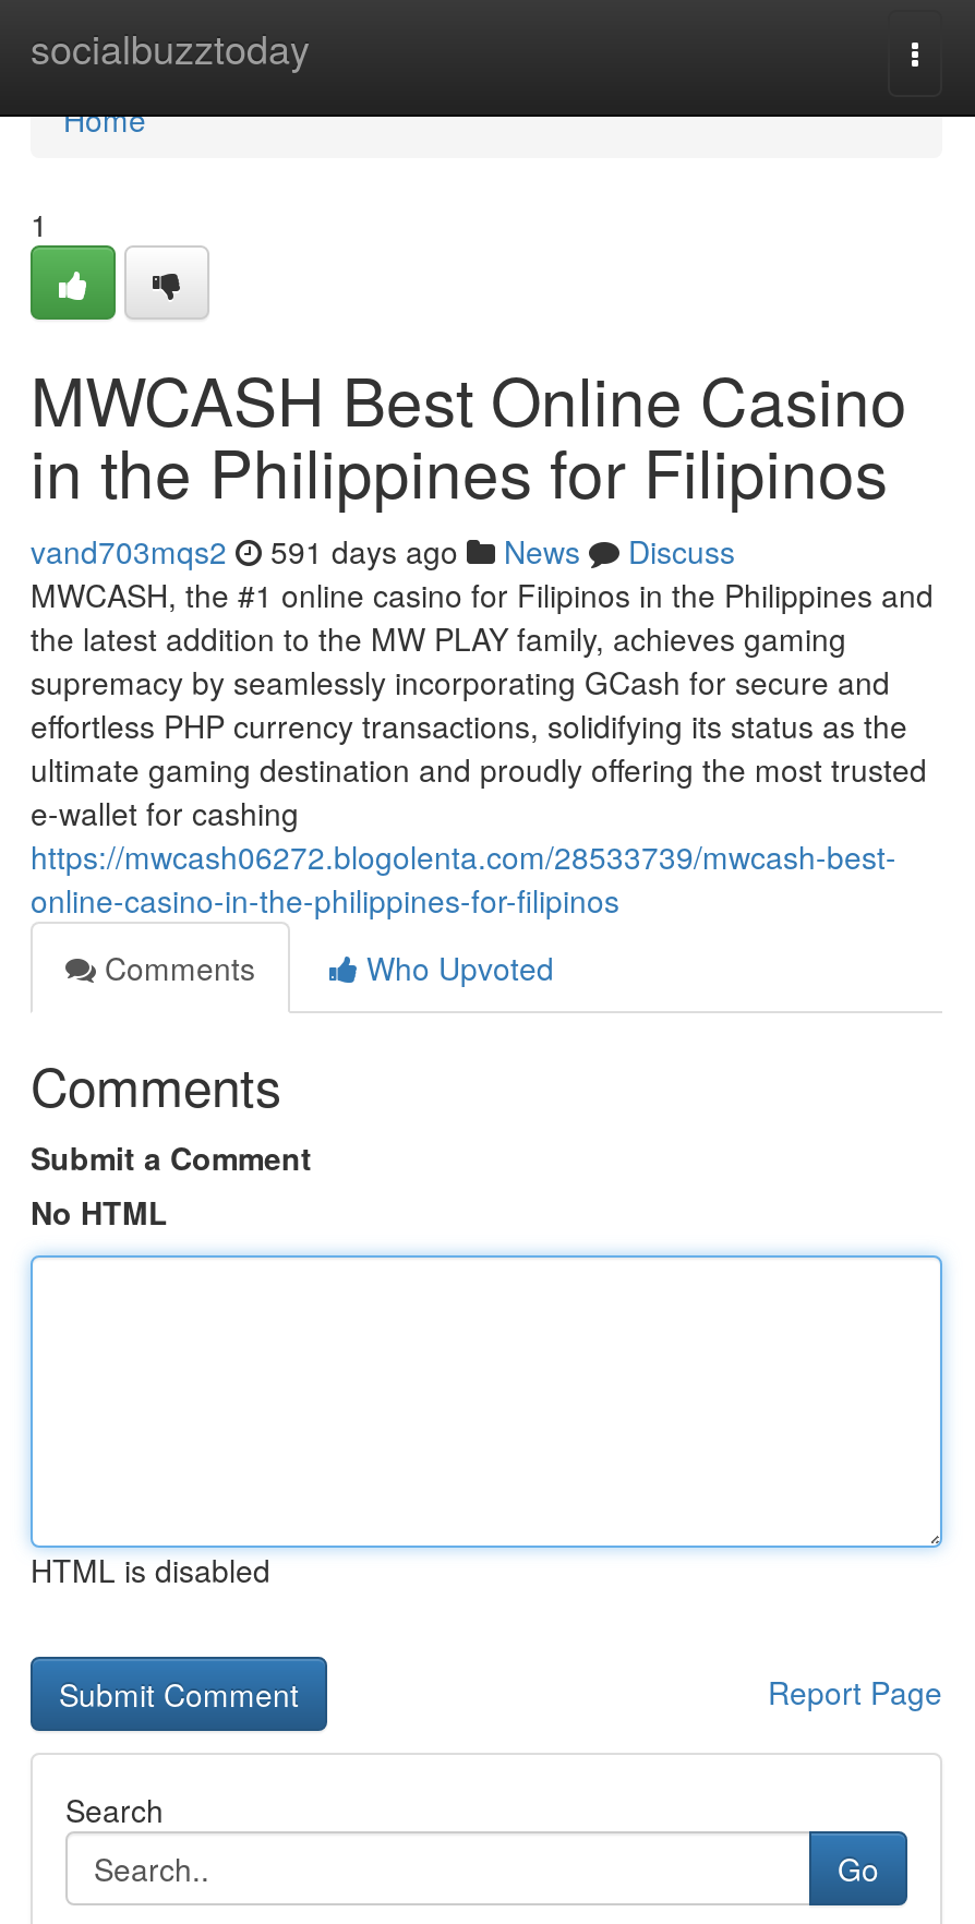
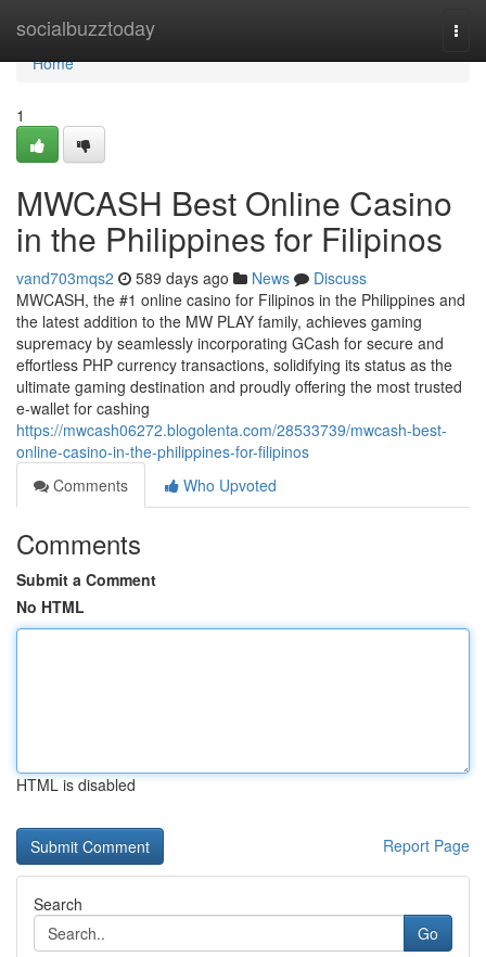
[31,529,735,573] vand703mqs2 591 days ago News Discuss -> [16,267,367,289] vand703mqs2 589 days ago News Discuss

